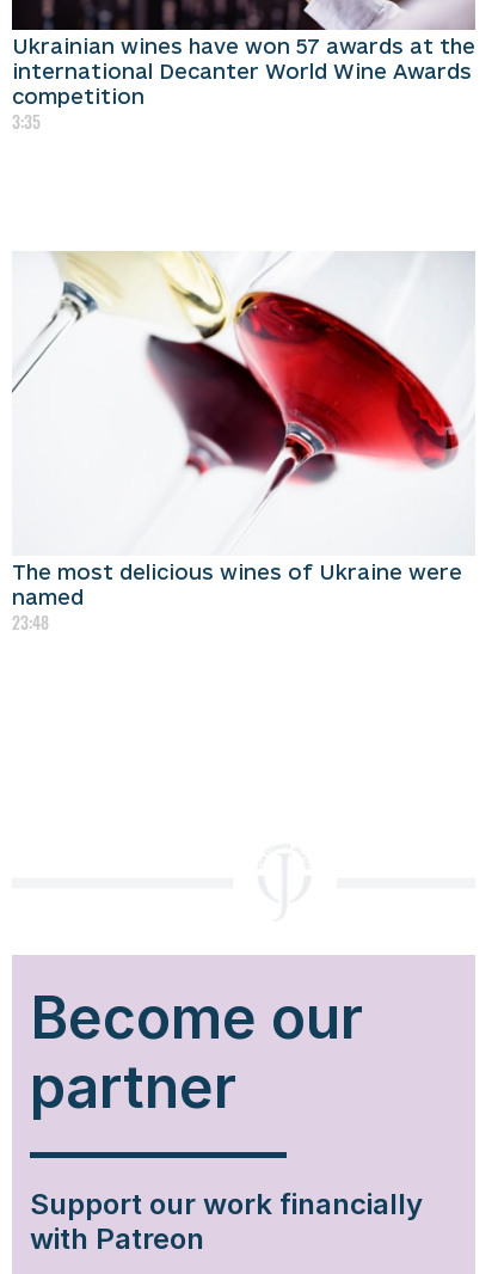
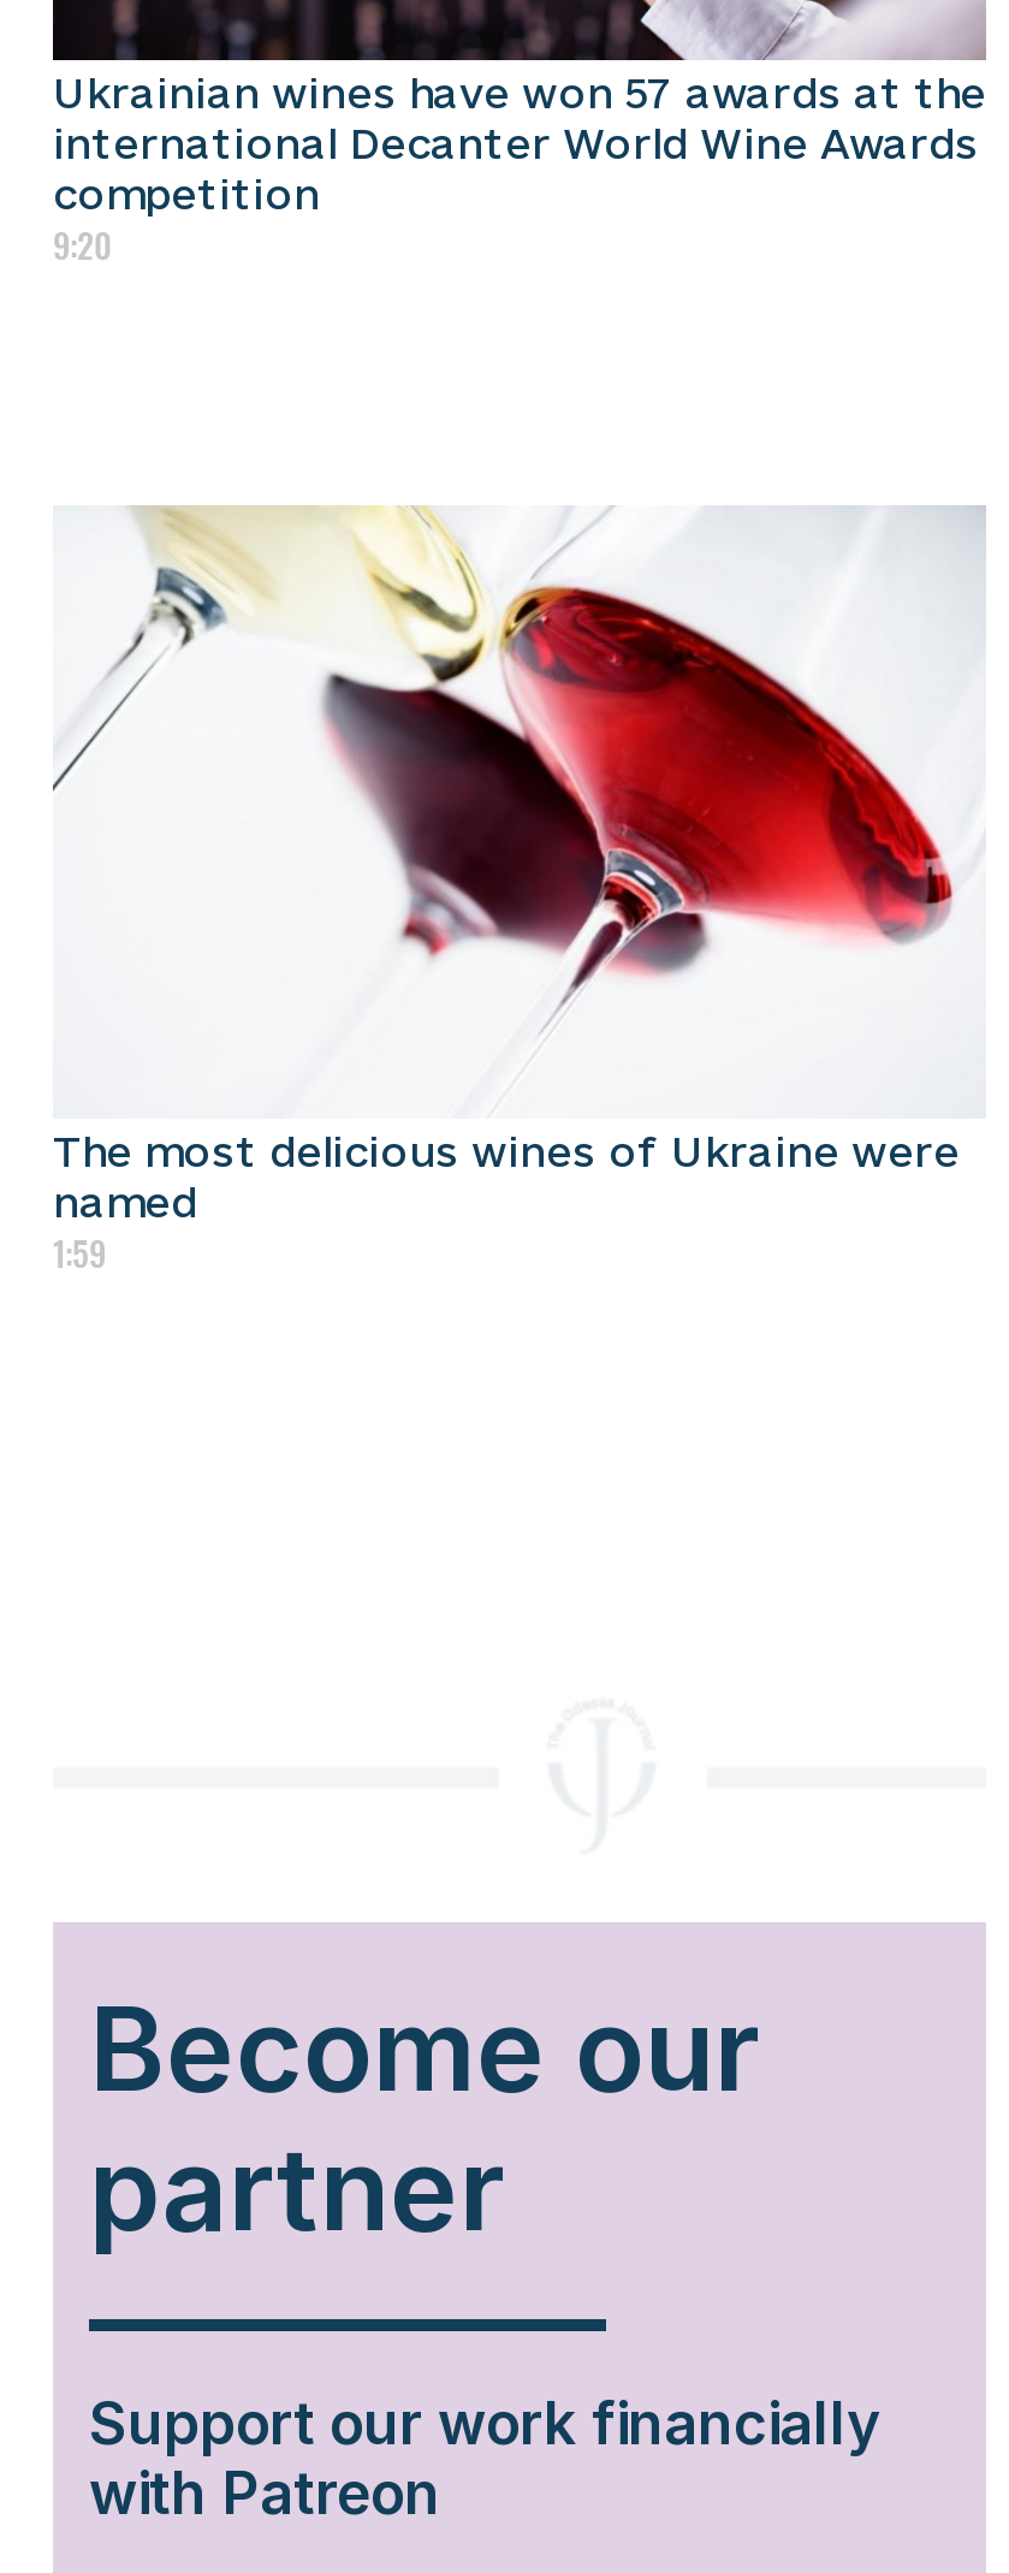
[12,108,41,133] 3:35 -> [53,218,111,269] 9:20
[12,610,49,635] 23:48 -> [53,1228,106,1278] 1:59

